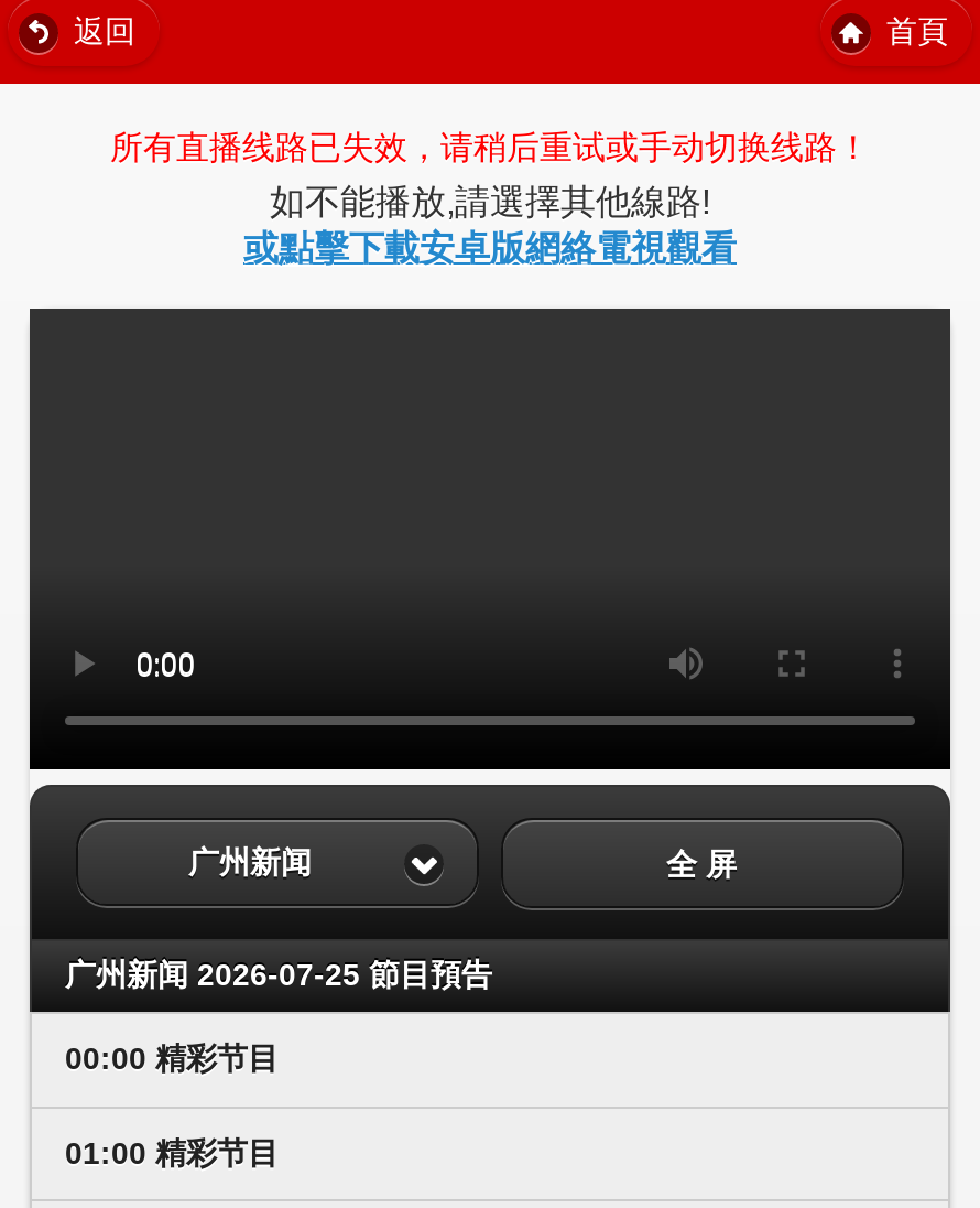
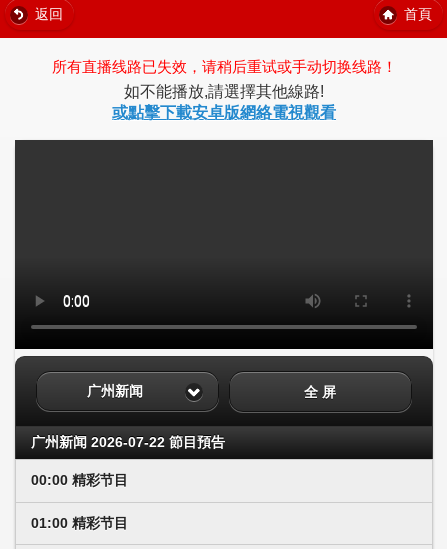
[65,957,492,992] 广州新闻 2026-07-25 節目預告 -> [31,434,225,450] 广州新闻 2026-07-22 節目預告

